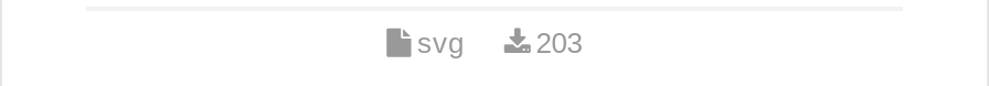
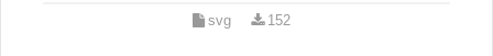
[536,26,582,59] 203 -> [267,12,290,28] 152

